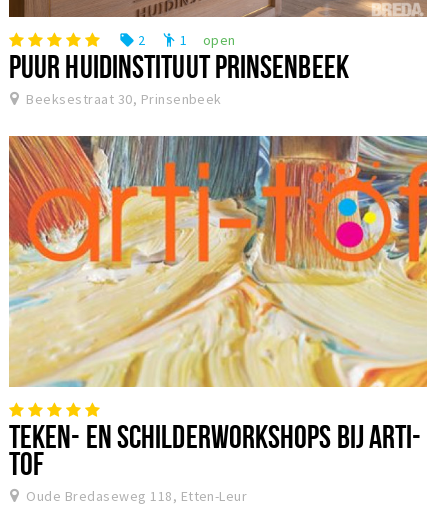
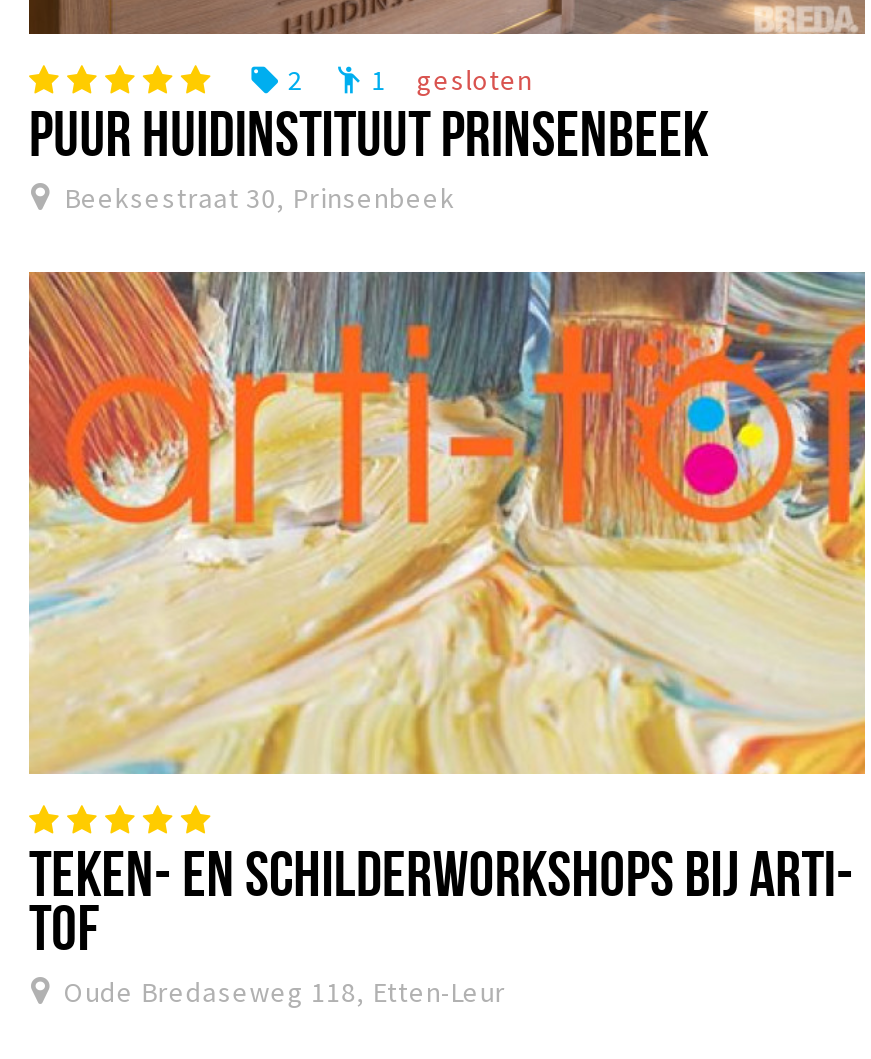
[203,31,236,49] open -> [417,63,532,99] gesloten

